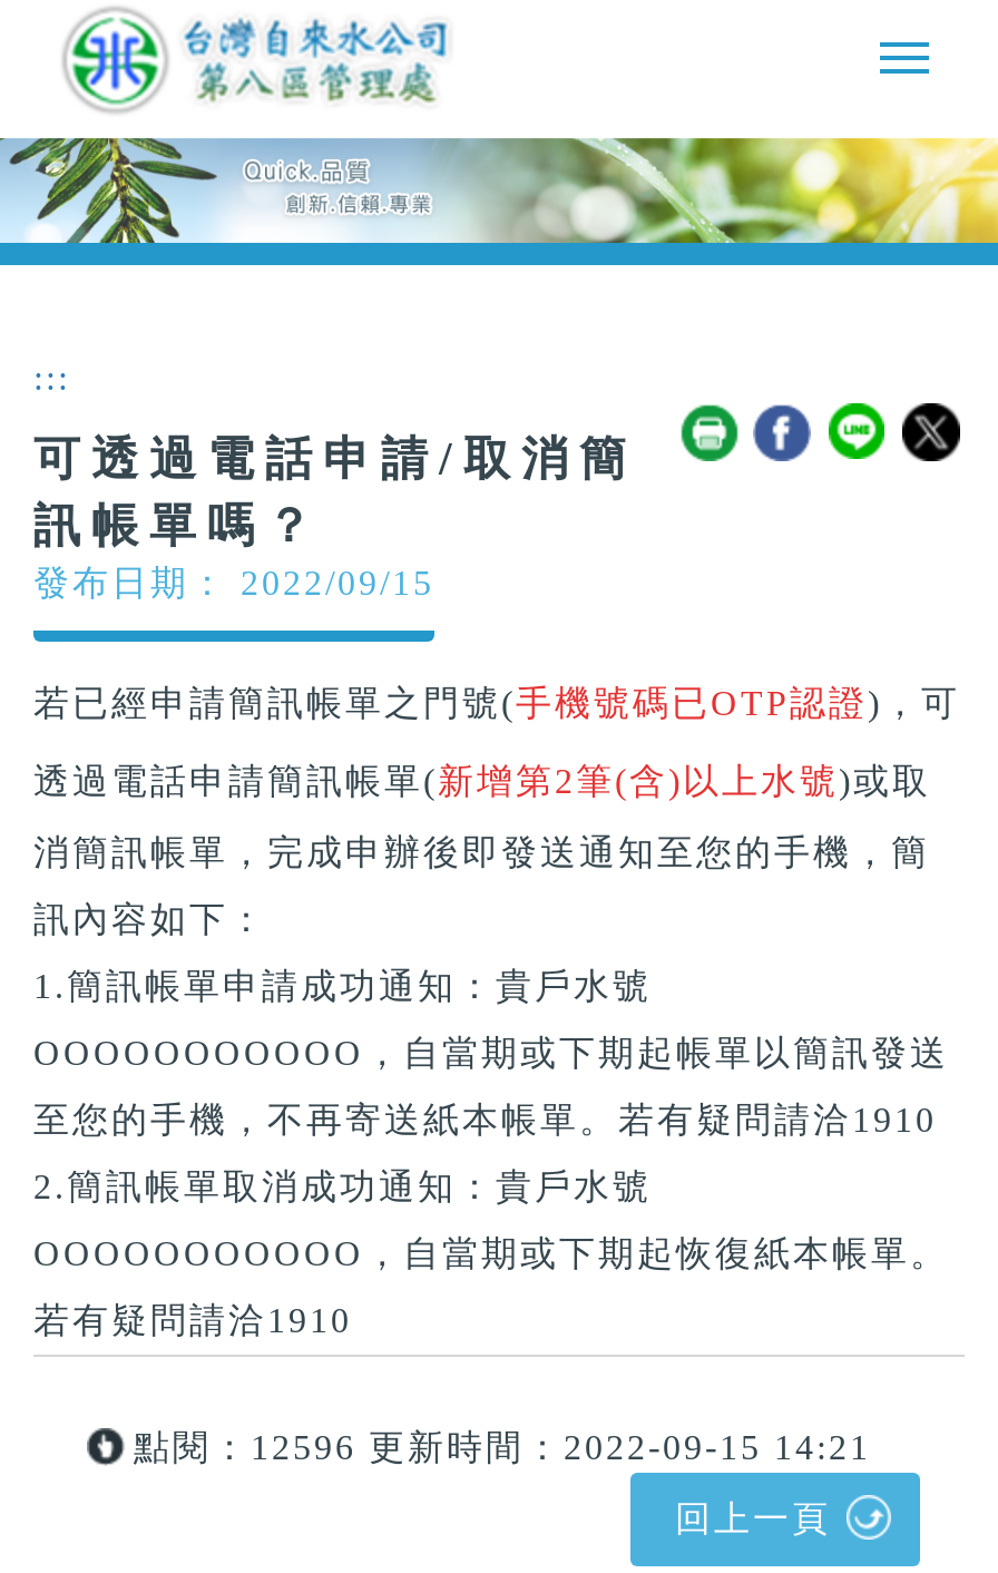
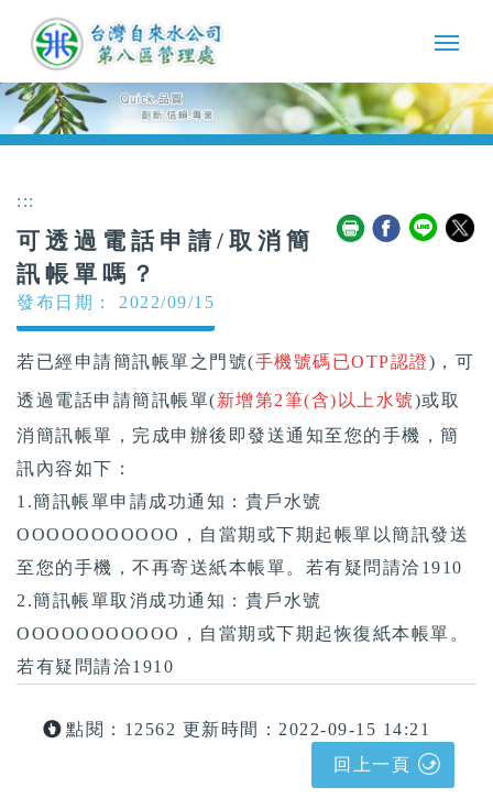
[134,1428,871,1465] 點閱：12596 更新時間：2022-09-15 14:21 -> [66,720,430,738] 點閱：12562 更新時間：2022-09-15 14:21

